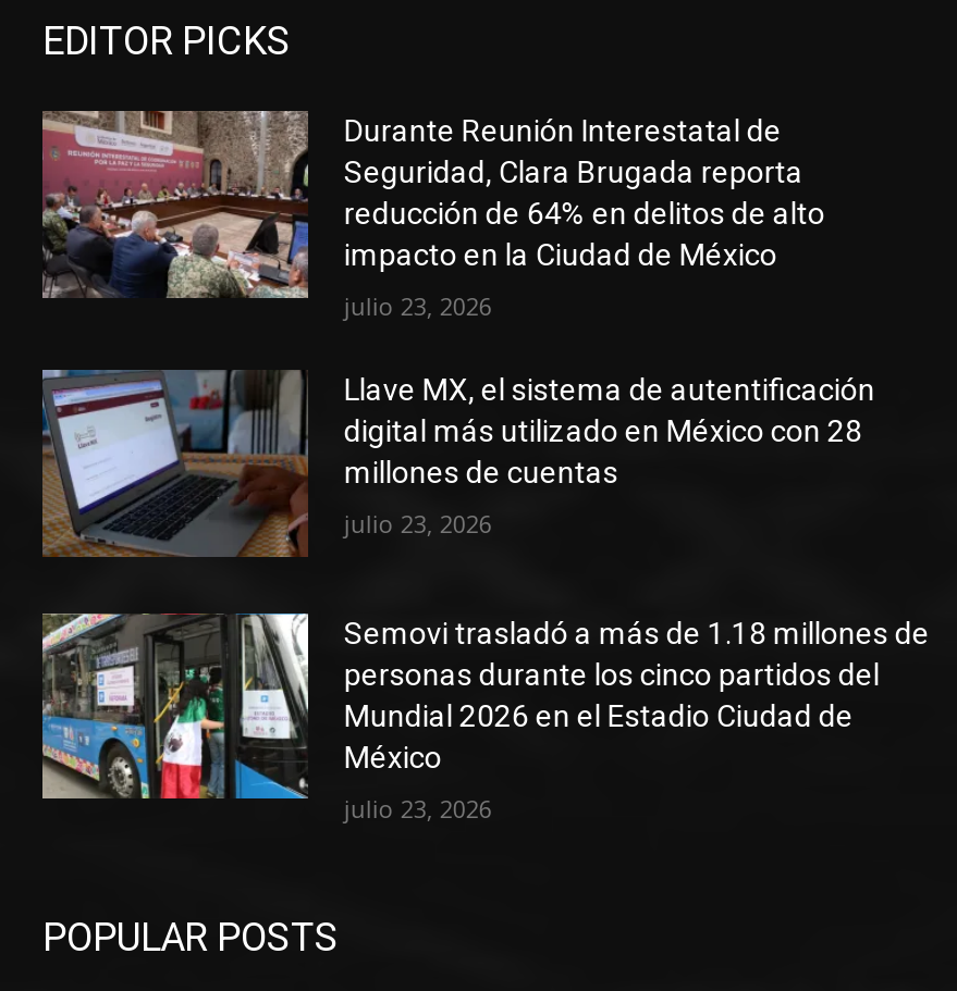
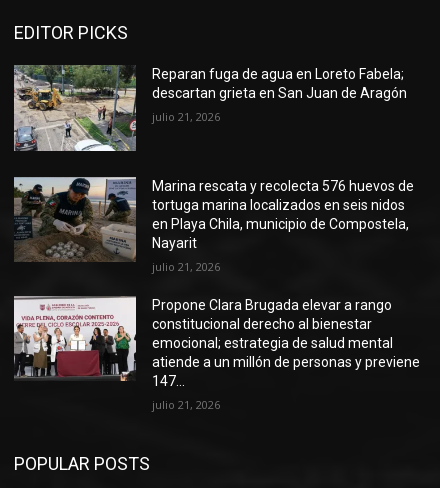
[40,111,825,300] [image] | Durante Reunión Interestatal de | Seguridad, Clara Brugada reporta | reducción de 64% en delitos de alto | impacto en la Ciudad de México -> [13,65,407,152] [image] | Reparan fuga de agua en Loreto Fabela; | descartan grieta en San Juan de Aragón
[344,289,492,322] julio 23, 2026 -> [152,109,220,124] julio 21, 2026
[40,355,875,559] [image] | Llave MX, el sistema de autentificación | digital más utilizado en México con 28 | millones de cuentas -> [13,176,414,270] [image] | Marina rescata y recolecta 576 huevos de | tortuga marina localizados en seis nidos | en Playa Chila, municipio de Compostela, | Nayarit
[344,507,492,539] julio 23, 2026 -> [152,258,220,273] julio 21, 2026
[40,611,930,801] [image] | Semovi trasladó a más de 1.18 millones de | personas durante los cinco partidos del | Mundial 2026 en el Estadio Ciudad de | México -> [13,296,420,388] [image] | Propone Clara Brugada elevar a rango | constitucional derecho al bienestar | emocional; estrategia de salud mental | atiende a un millón de personas y previene | 147...
[344,791,492,823] julio 23, 2026 -> [152,396,220,411] julio 21, 2026

